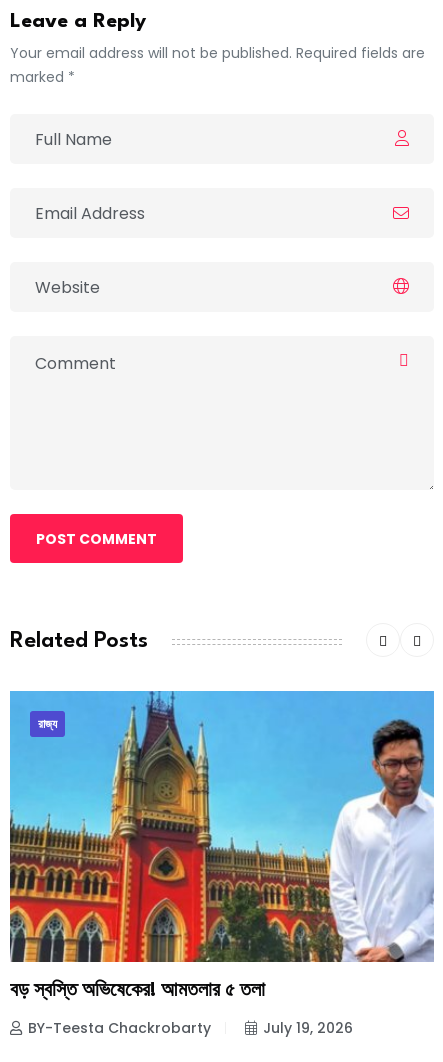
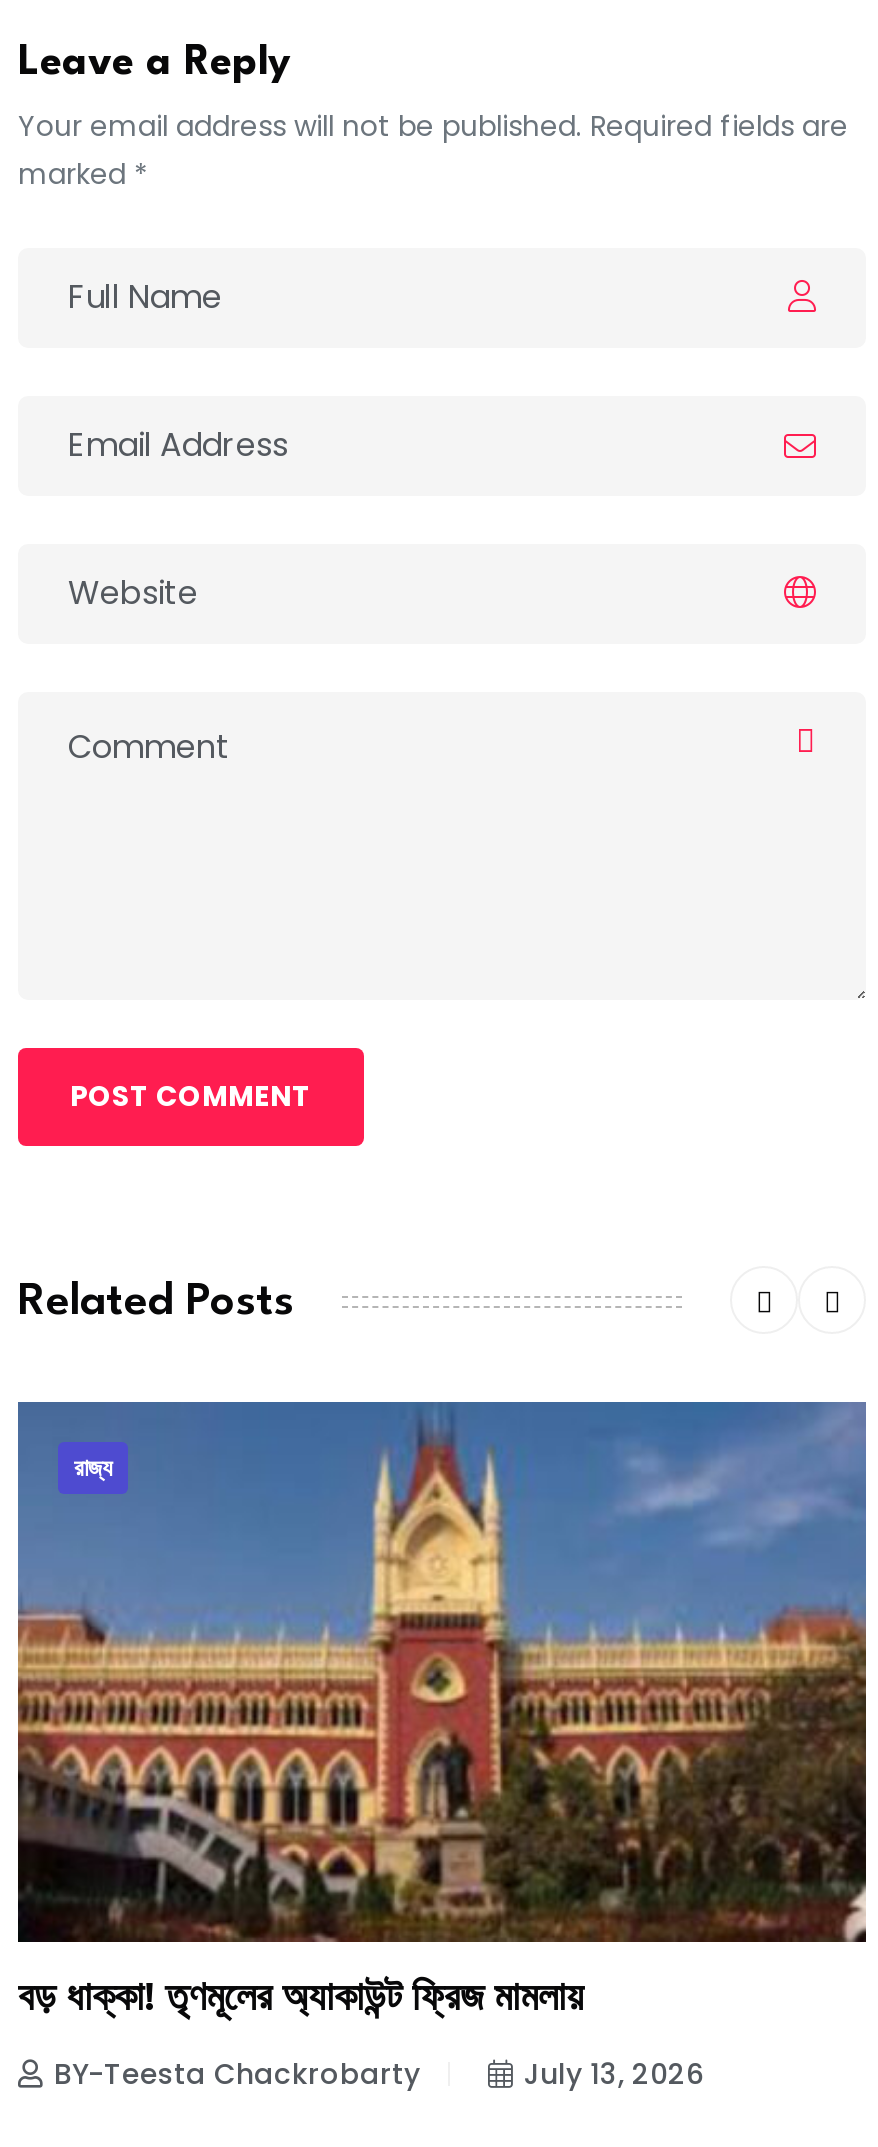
[9,691,434,1000] [image] | বড় স্বস্তি অভিষেকের! আমতলার ৫ তলা -> [16,1401,868,2018] [image] | বড় ধাক্কা! তৃণমূলের অ্যাকাউন্ট ফ্রিজ মামলায়
[263,1018,353,1038] July 19, 2026 -> [524,2054,704,2094] July 13, 2026

